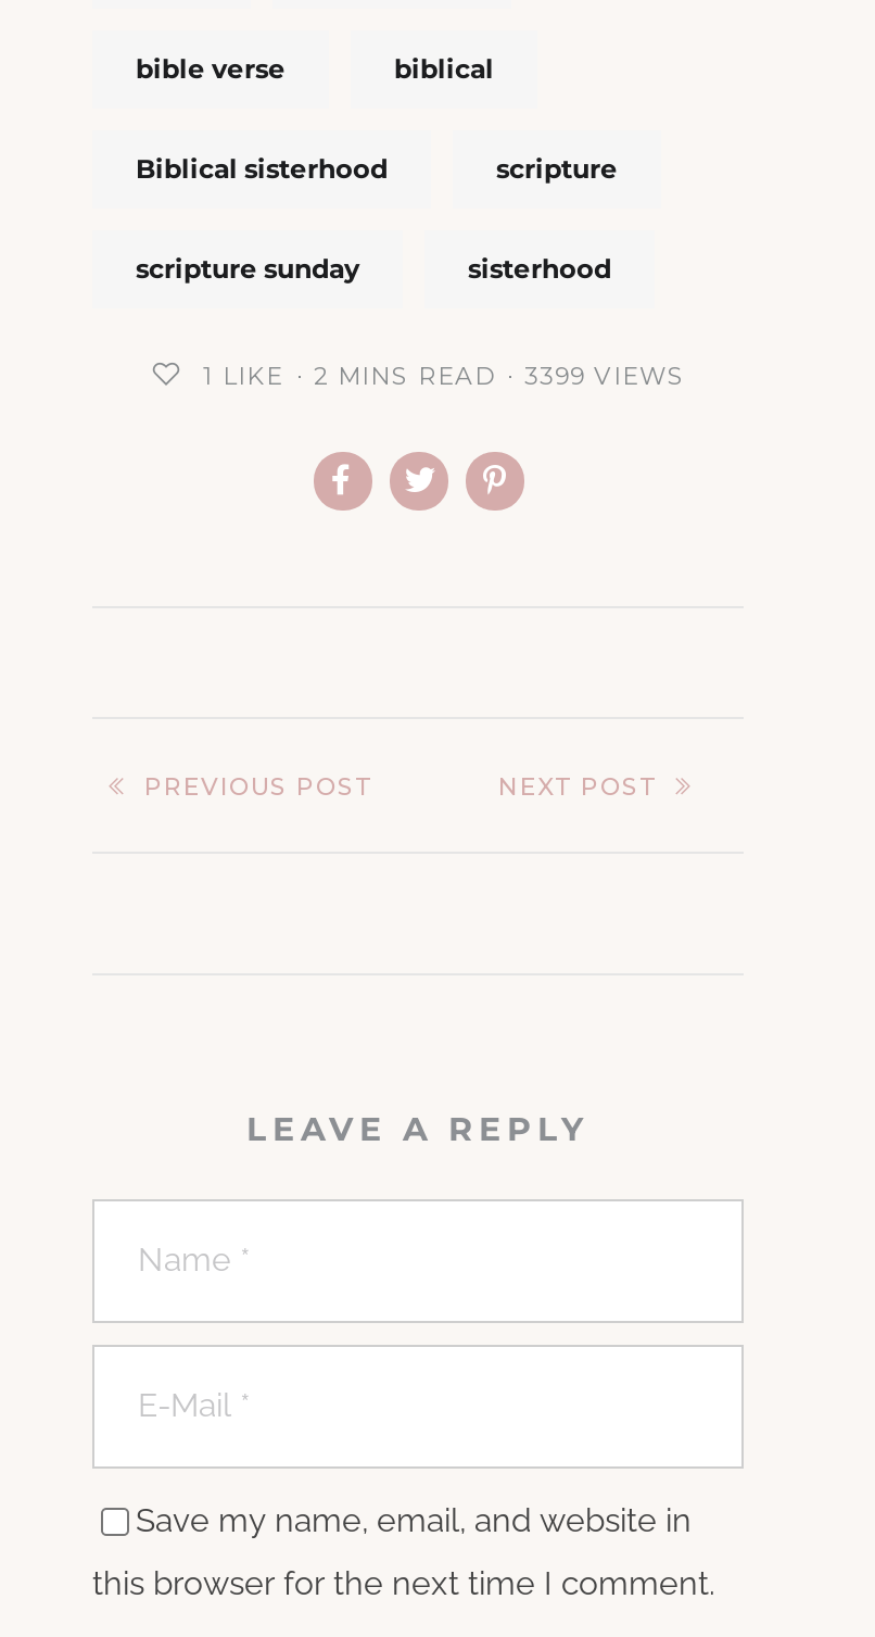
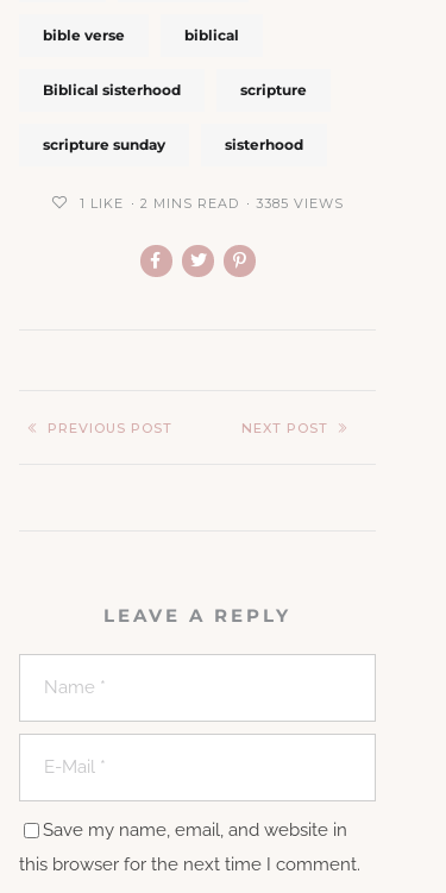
[203,361,685,391] 1 LIKE 2 MINS READ 3399 VIEWS -> [80,195,344,212] 1 LIKE 2 MINS READ 3385 VIEWS

